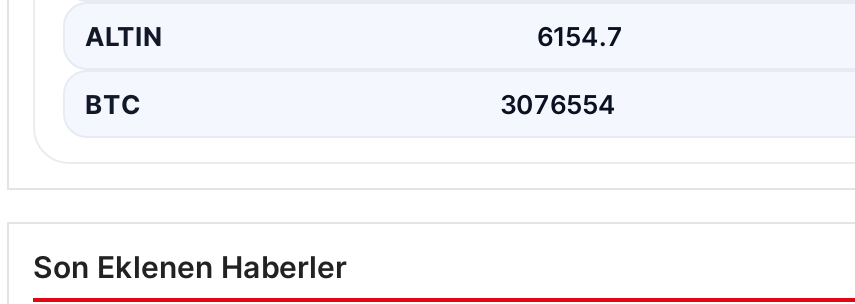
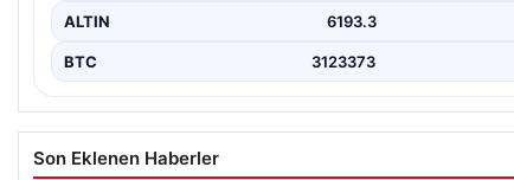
[537,20,623,52] 6154.7 -> [327,12,377,31] 6193.3
[500,88,616,120] 3076554 -> [311,52,375,71] 3123373

